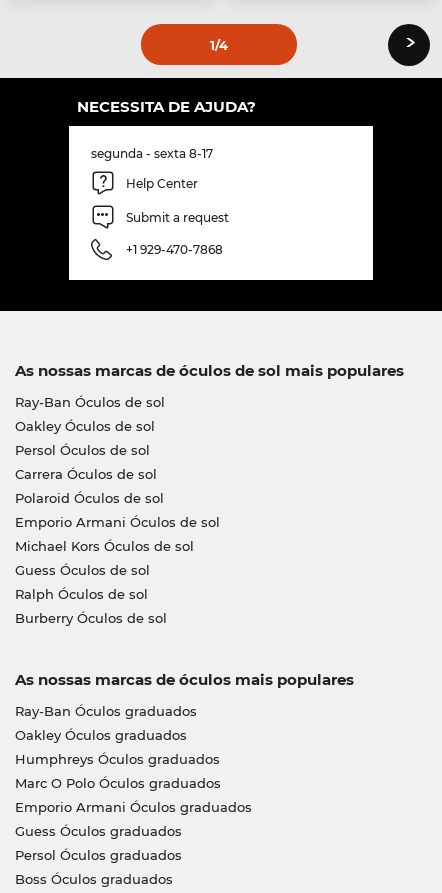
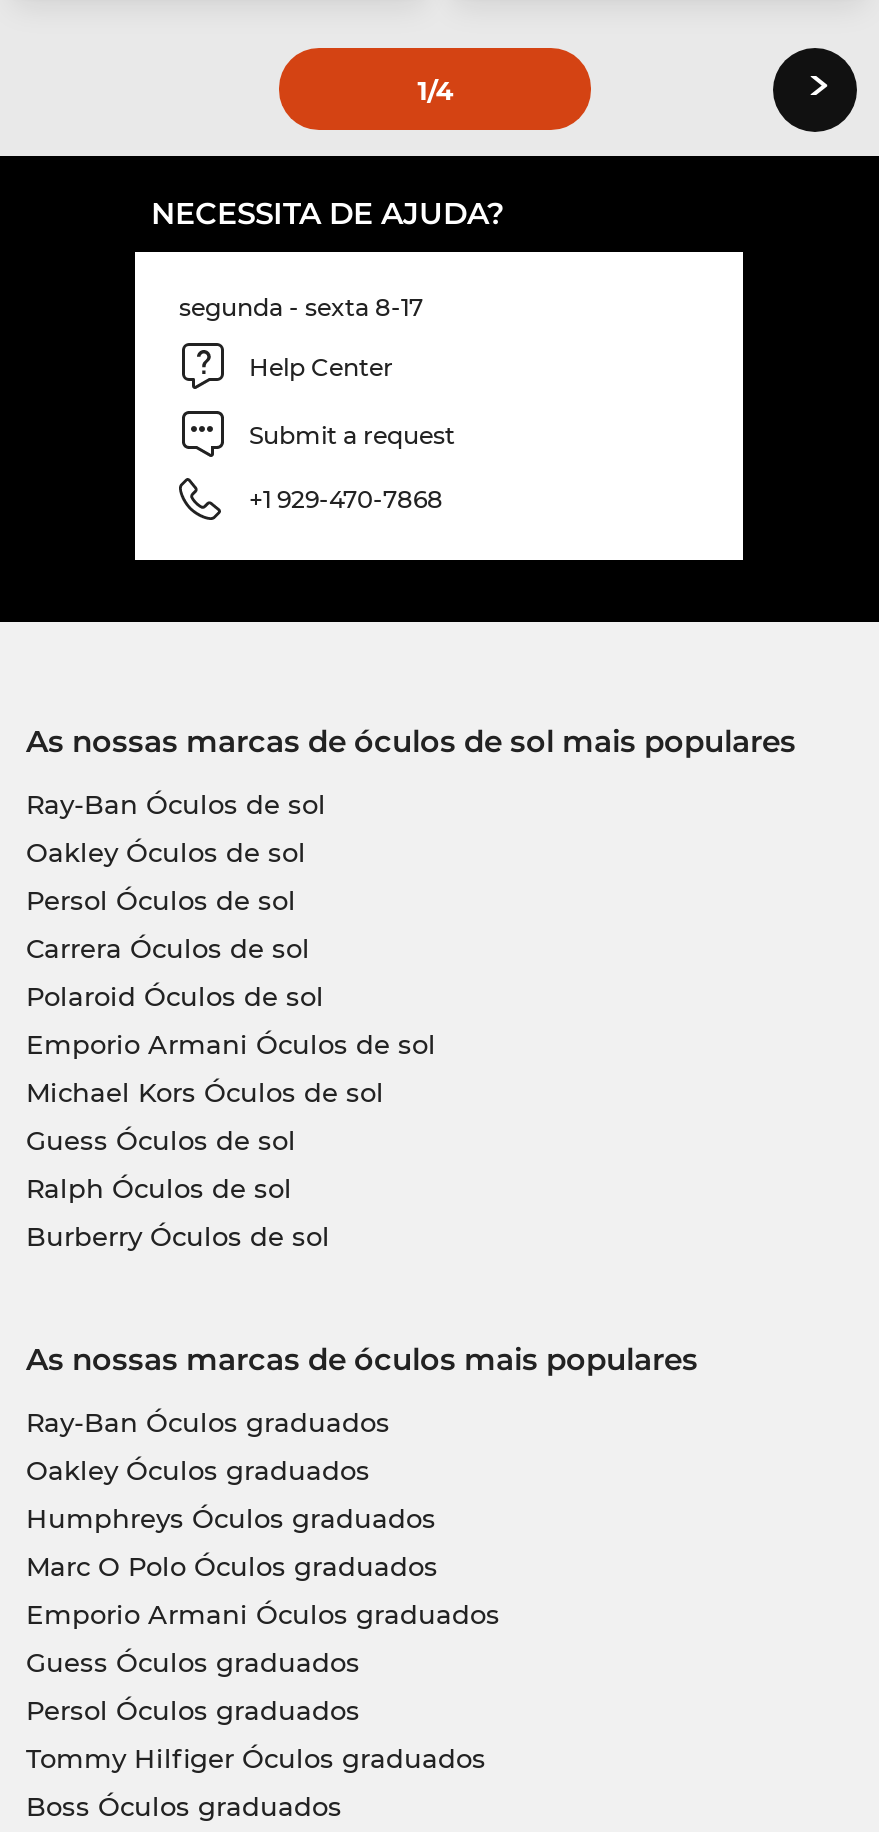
none -> [26,1742,486,1774] Tommy Hilfiger Óculos graduados

